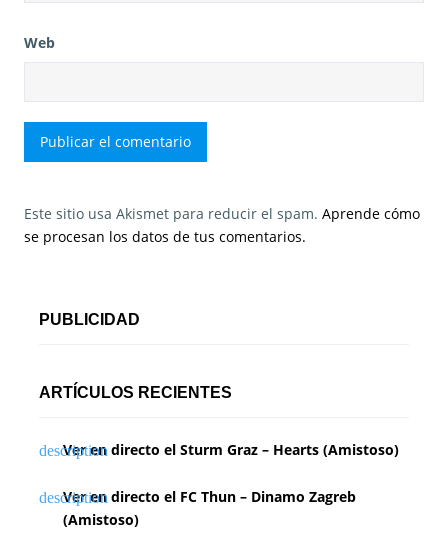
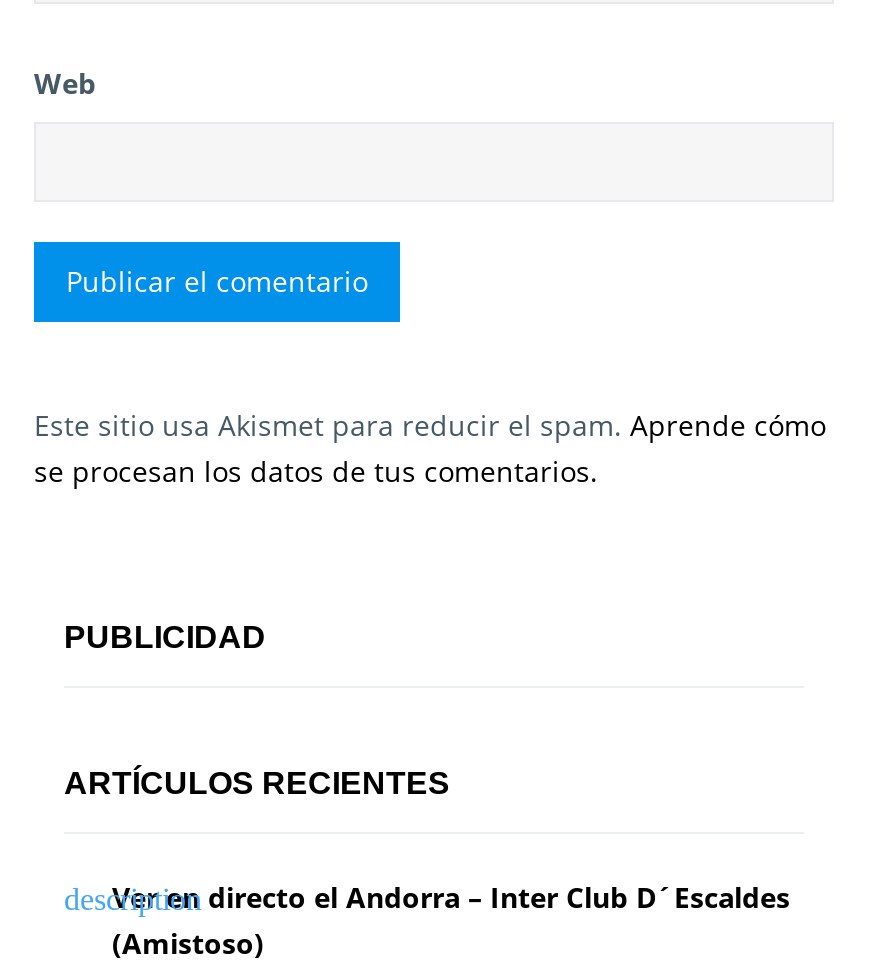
[63,440,399,506] Ver en directo el Sturm Graz – Hearts (Amistoso) | Ver en directo el FC Thun – Dinamo Zagreb -> [112,878,790,916] Ver en directo el Andorra – Inter Club D´Escaldes

